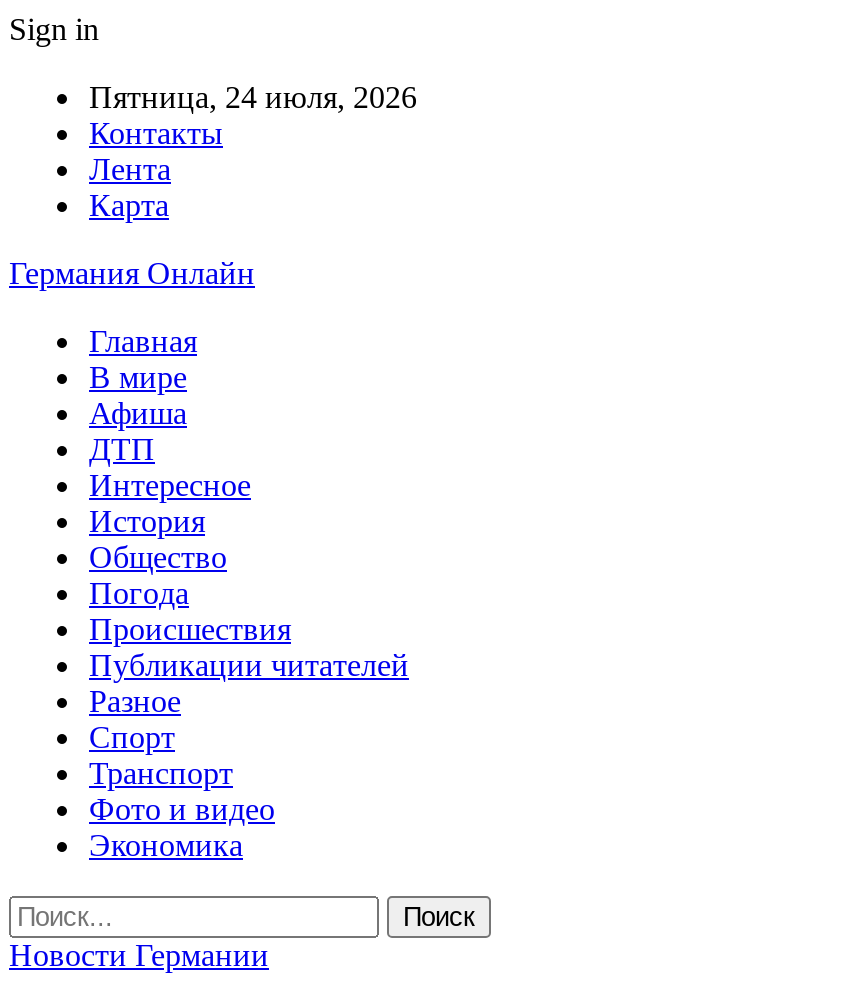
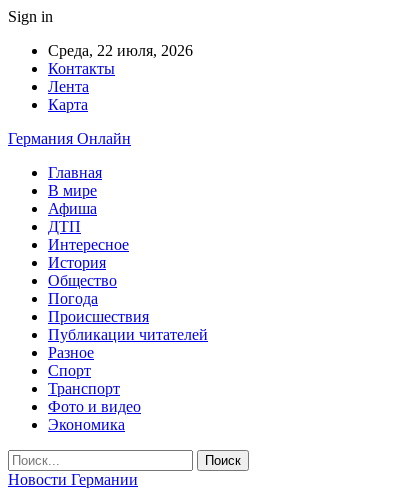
[89,80,417,114] Пятница, 24 июля, 2026 -> [48,42,193,59] Среда, 22 июля, 2026

